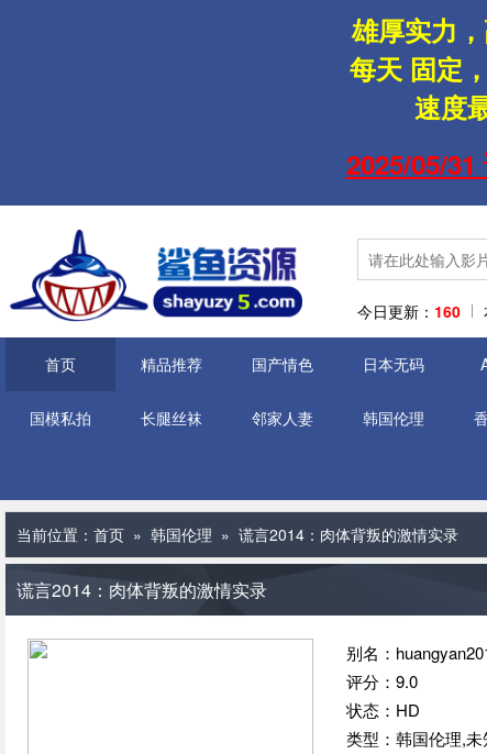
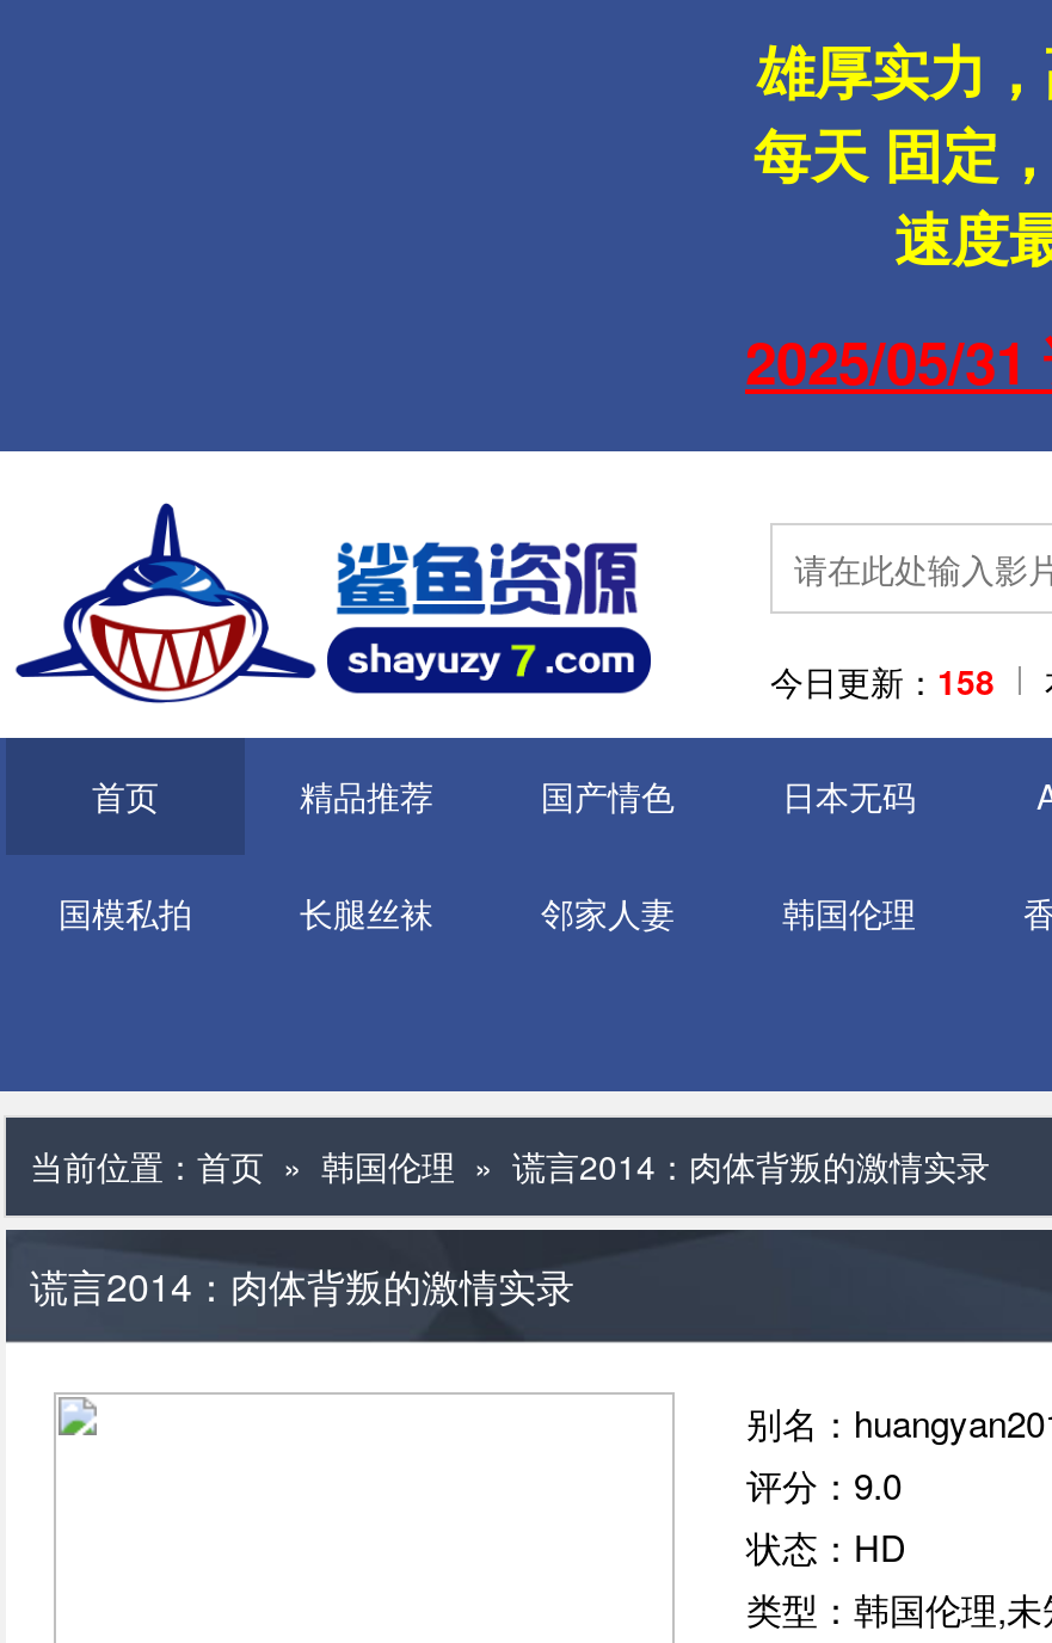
[357,300,461,322] 今日更新：160 -> [770,657,995,704] 今日更新：158

